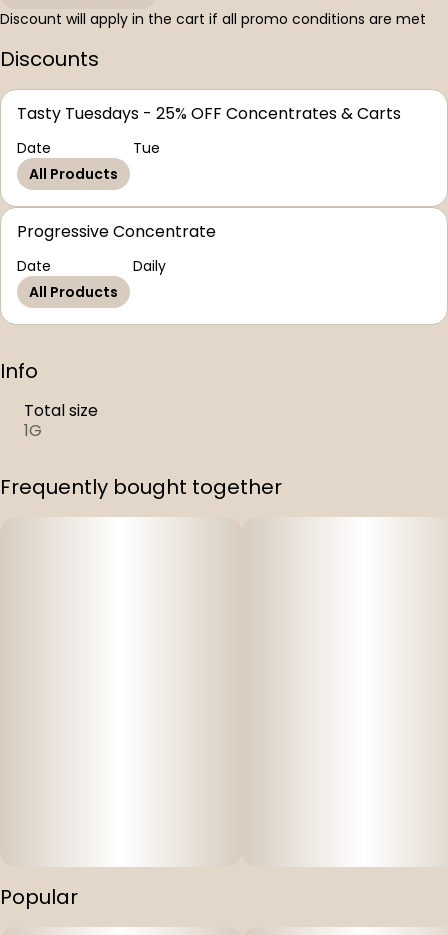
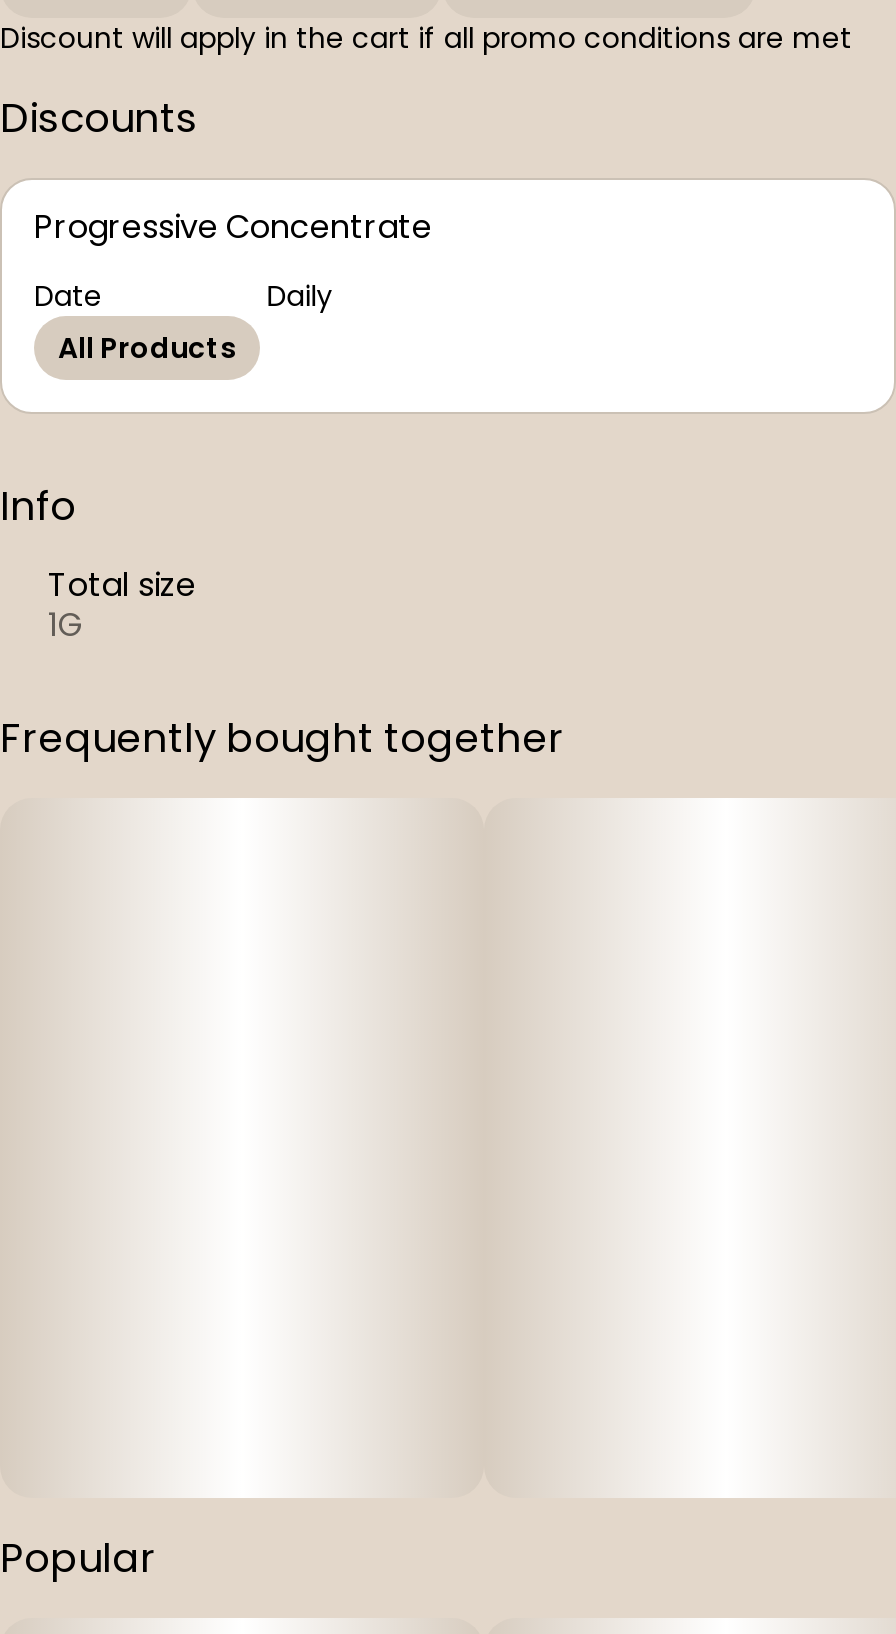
[17,102,401,184] Tasty Tuesdays - 25% OFF Concentrates & Carts | Date | Tue | All Products -> none

